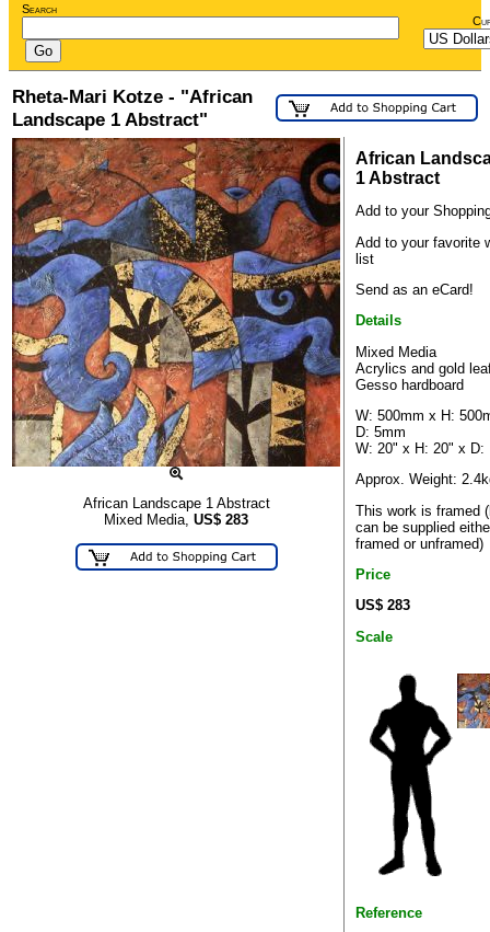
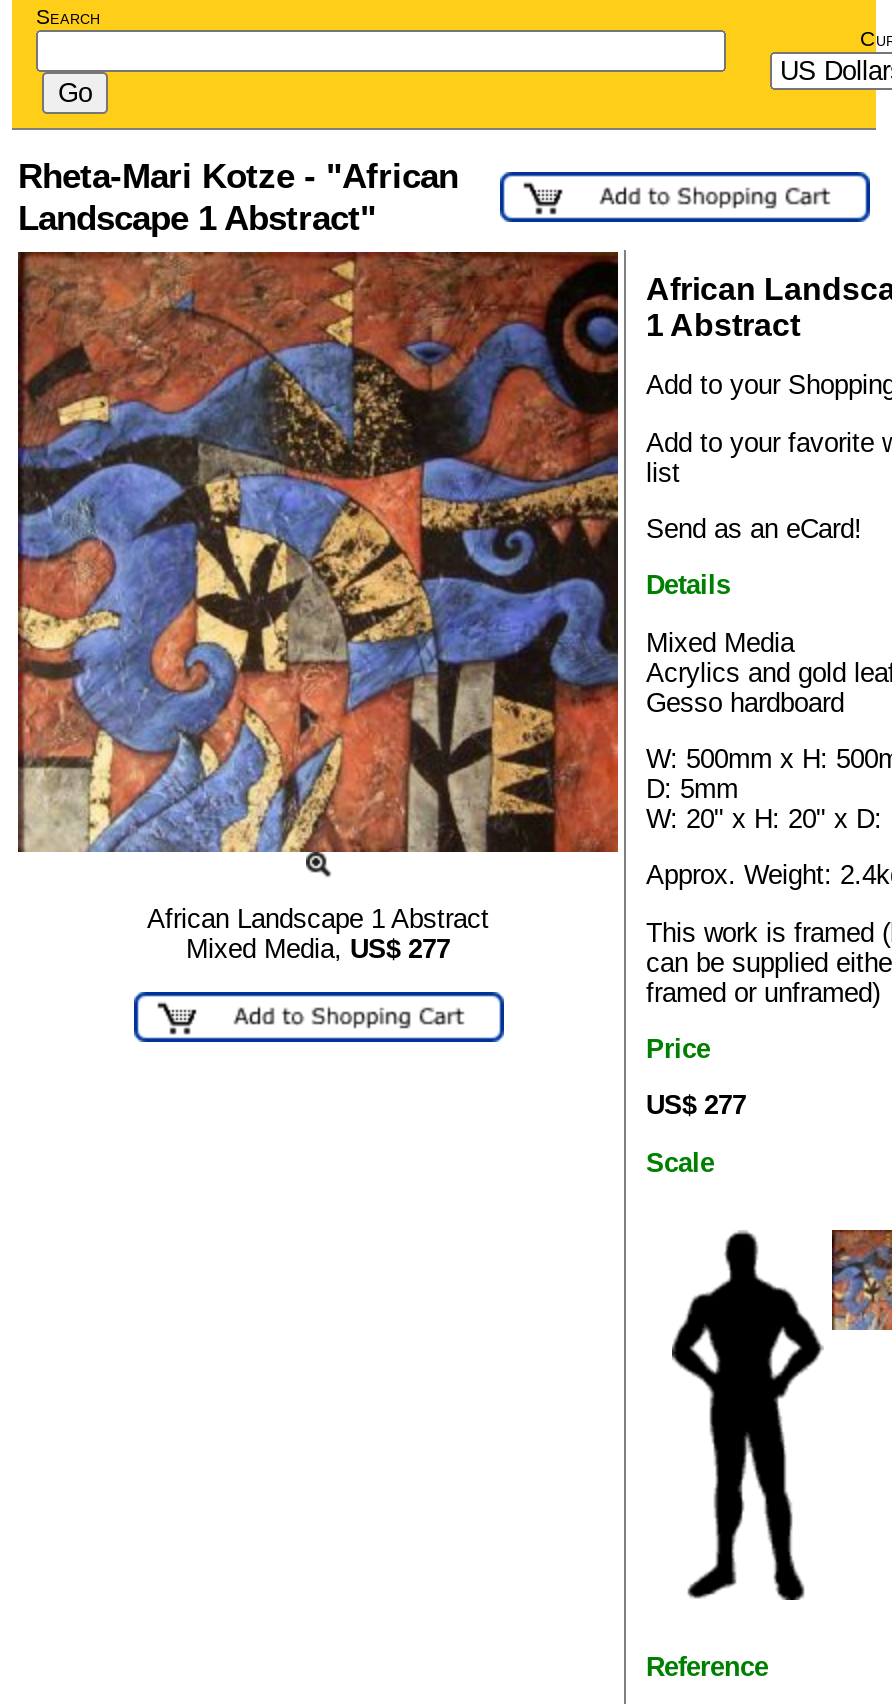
[104,512,248,528] Mixed Media, US$283 -> [186,935,450,965] Mixed Media, US$277
[355,597,410,614] US$ 283 -> [646,1091,746,1121] US$ 277

